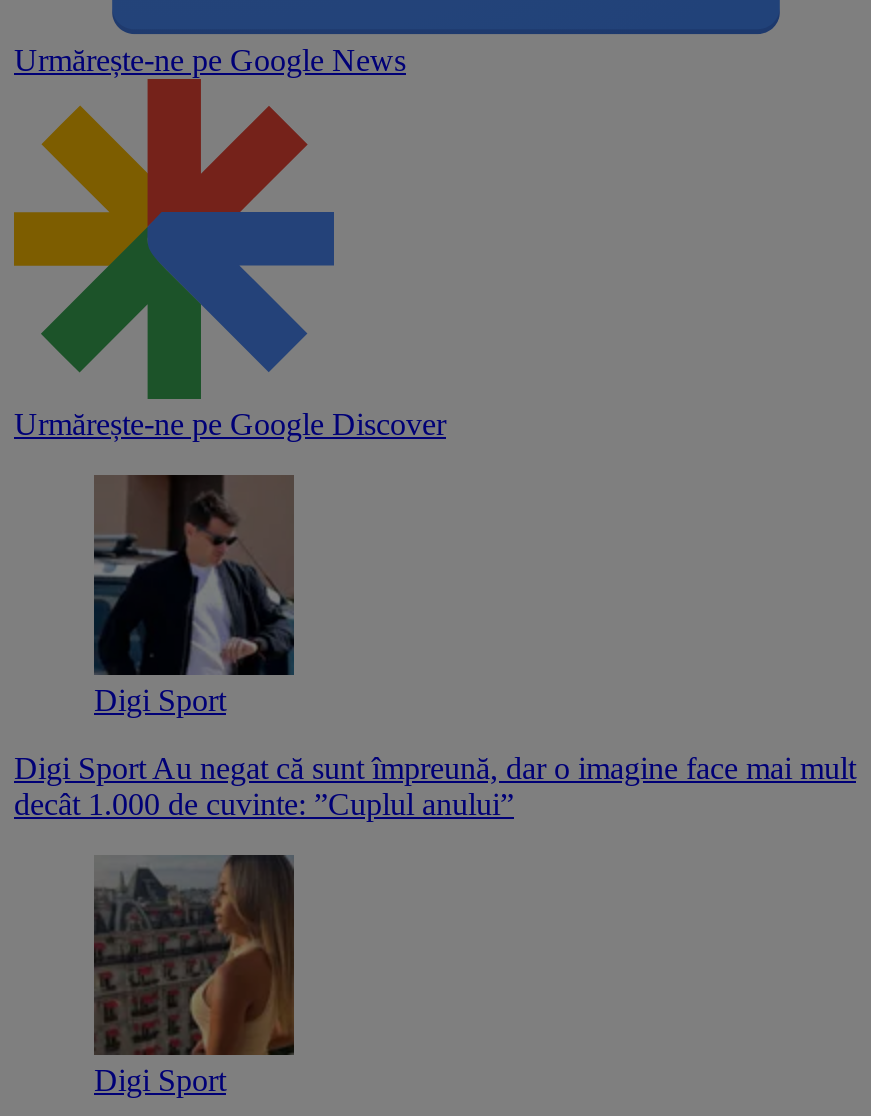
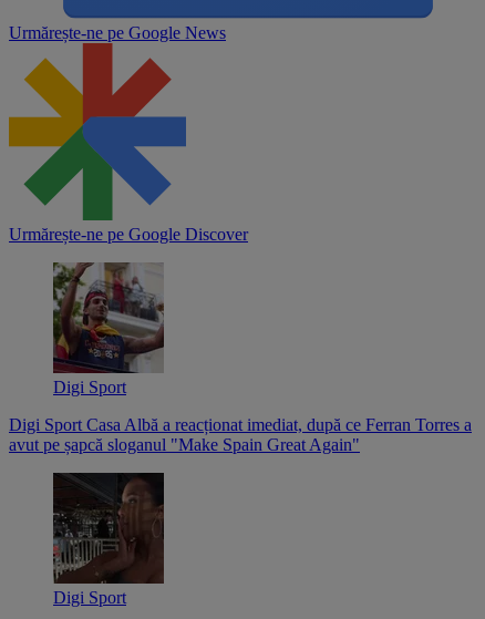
[14,473,856,822] [image] | Digi Sport Au negat că sunt împreună, dar o imagine face mai mult | decât 1.000 de cuvinte: ”Cuplul anului” -> [9,261,472,454] [image] | Digi Sport Casa Albă a reacționat imediat, după ce Ferran Torres a | avut pe șapcă sloganul "Make Spain Great Again"
[94,855,294,1057] [image] -> [52,472,164,585] [image]

